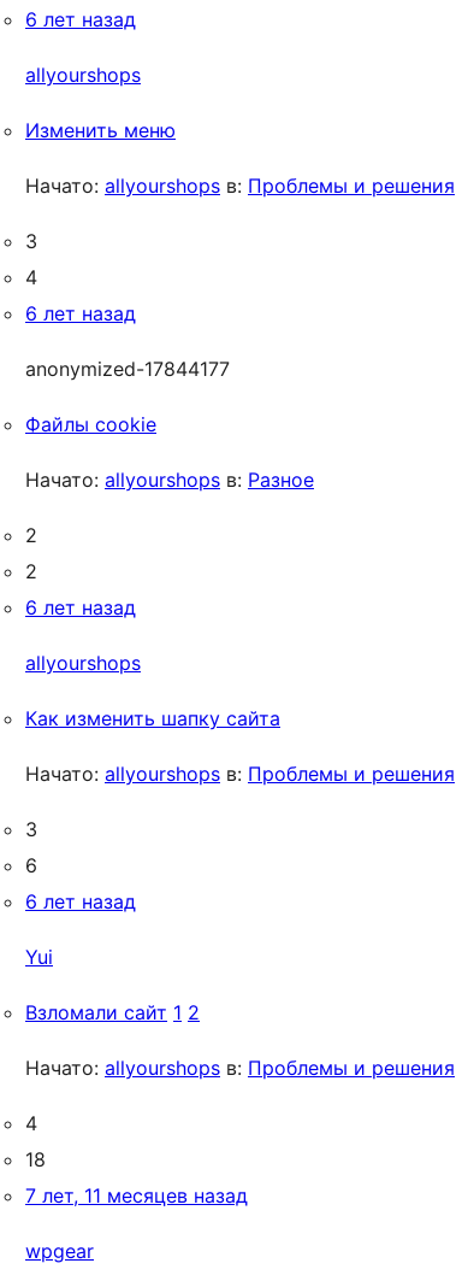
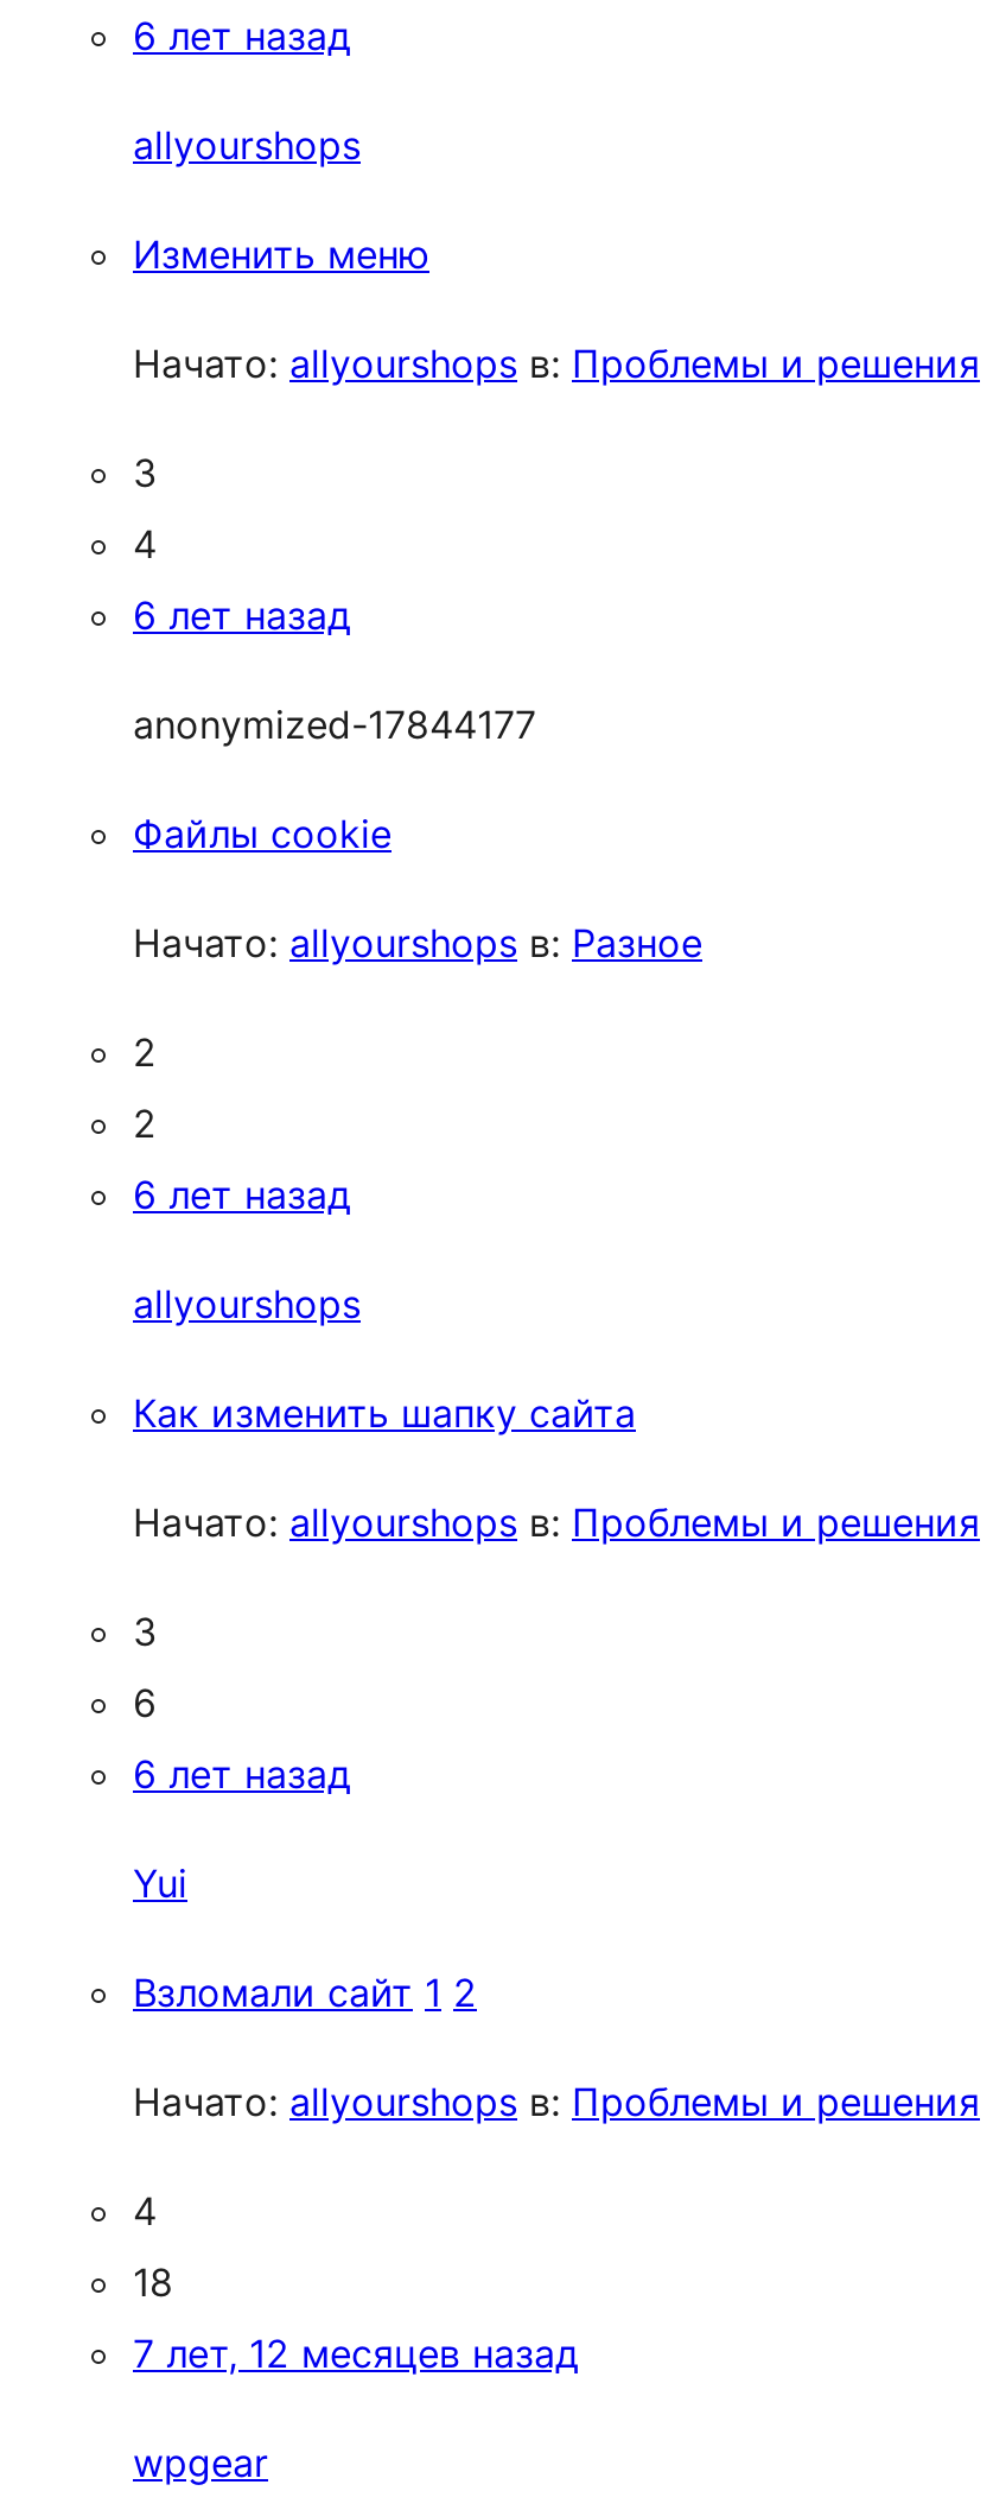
[25,1183,248,1208] 7 лет, 11 месяцев назад -> [133,2330,579,2377] 7 лет, 12 месяцев назад

